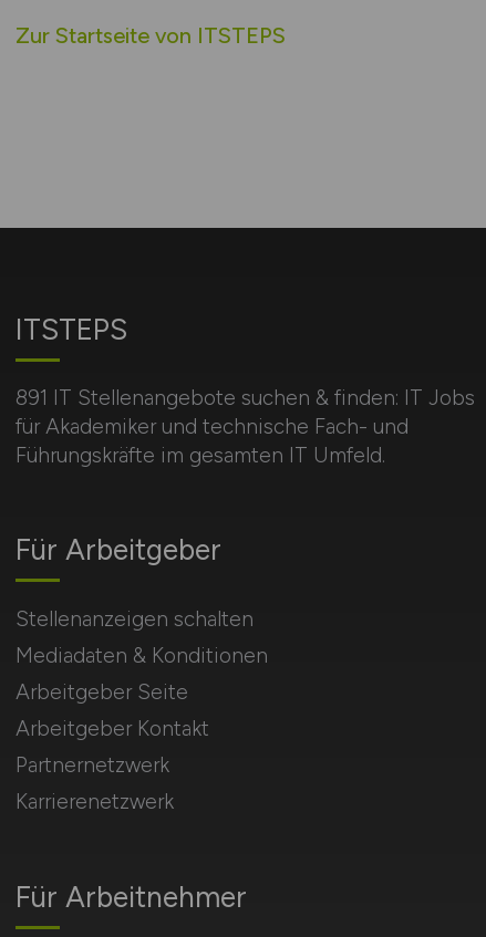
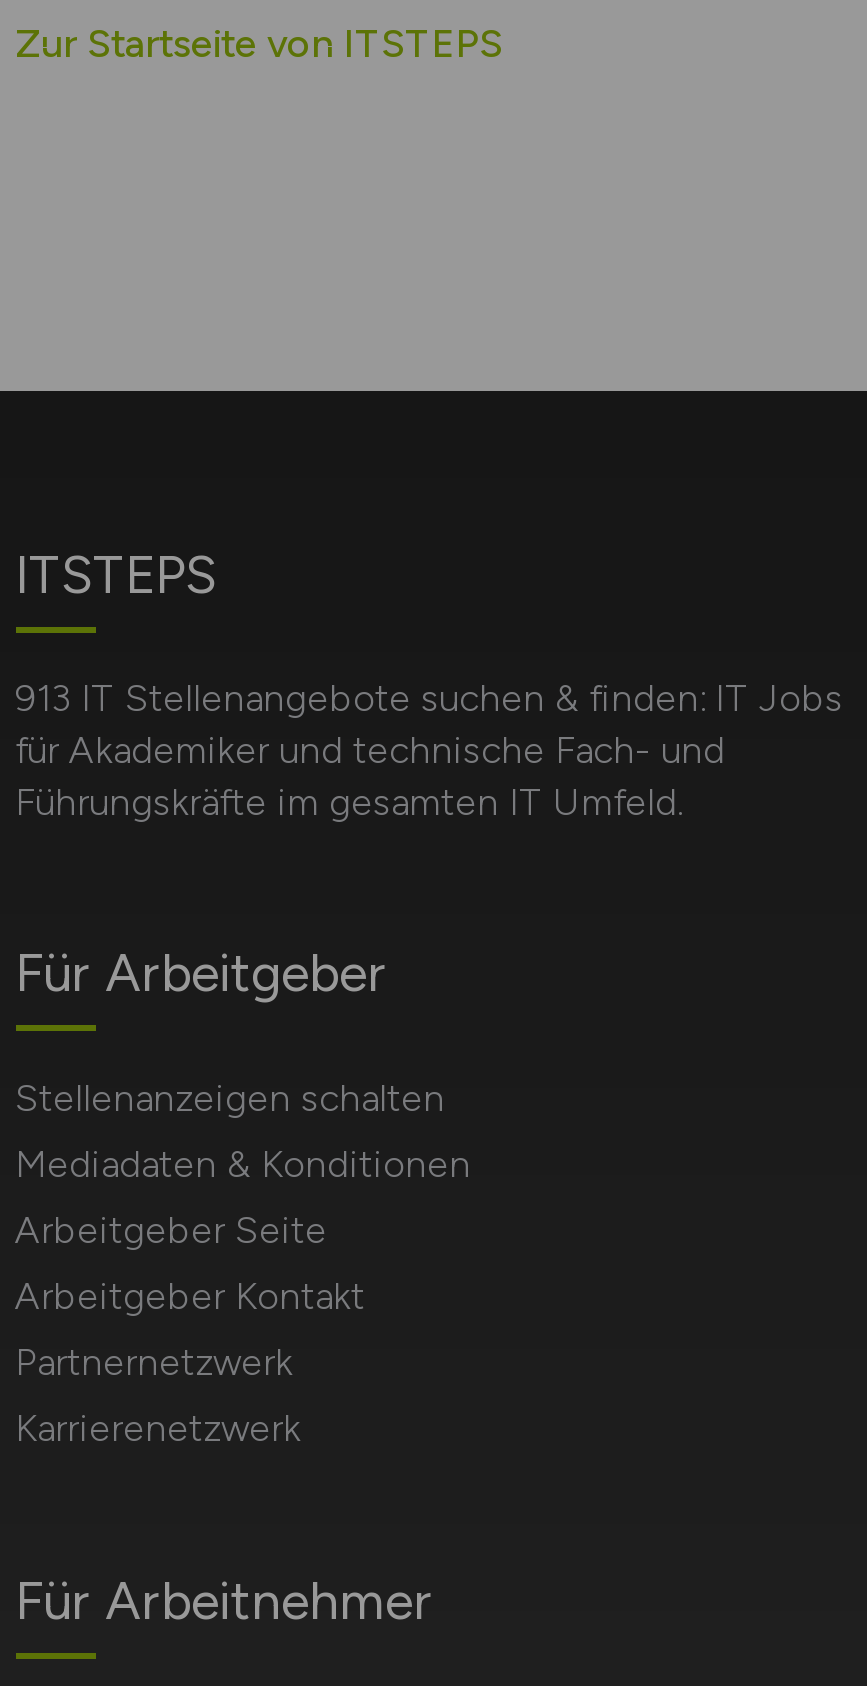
[15,385,474,410] 891 IT Stellenangebote suchen & finden: IT Jobs -> [15,675,843,721] 913 IT Stellenangebote suchen & finden: IT Jobs

